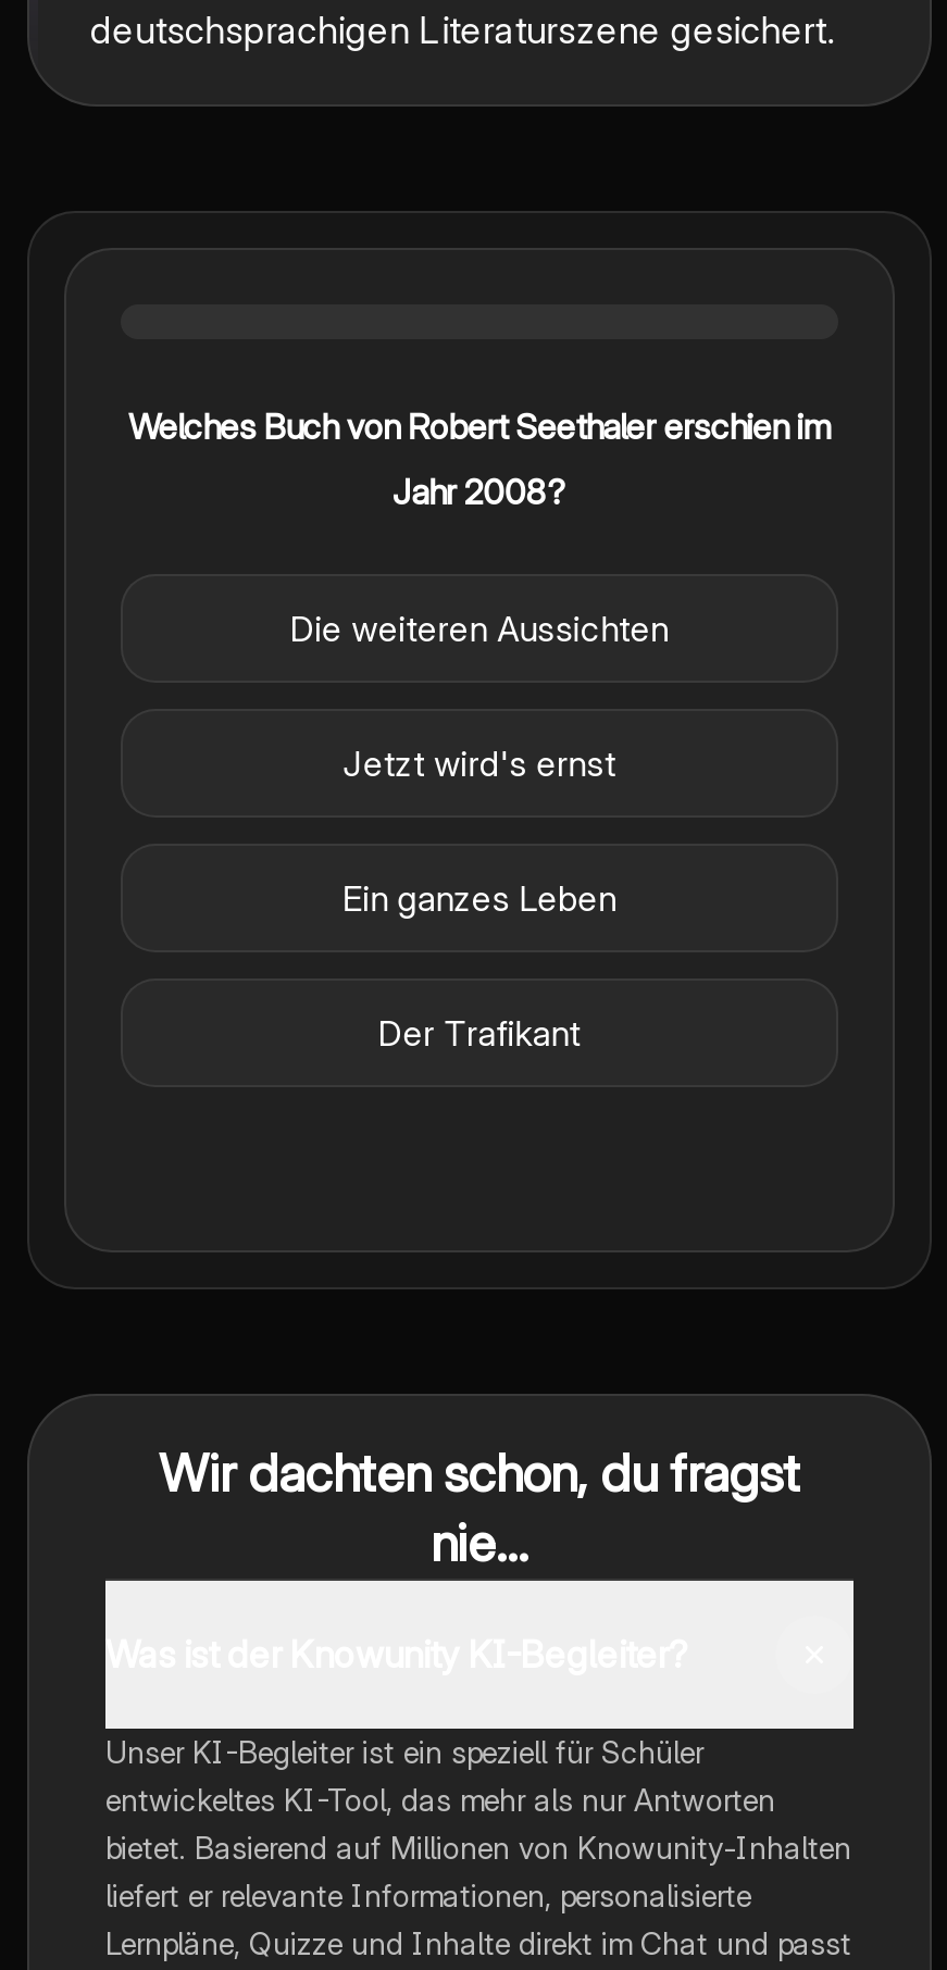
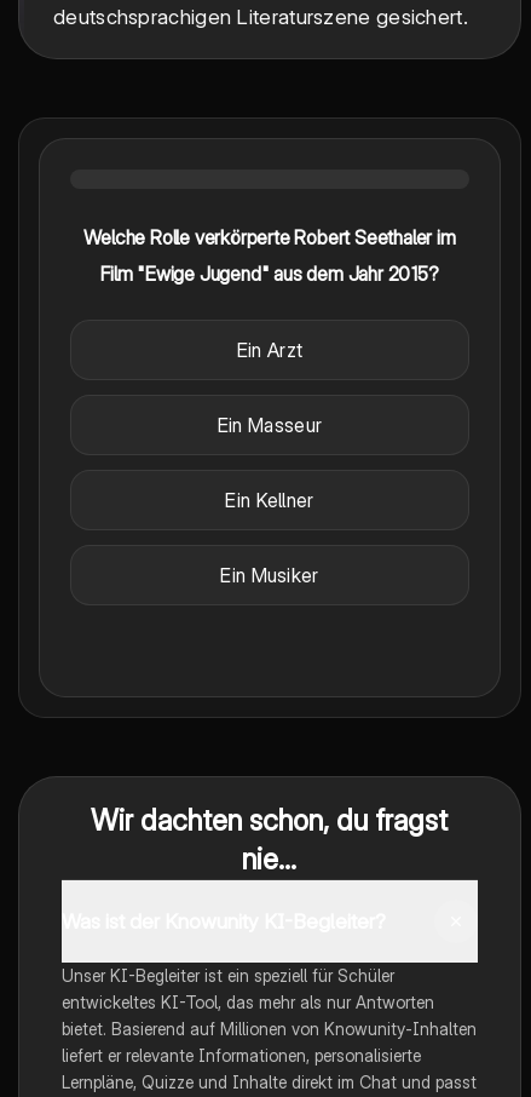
[128,405,831,449] Welches Buch von Robert Seethaler erschien im -> [84,226,456,250] Welche Rolle verkörperte Robert Seethaler im
[392,471,566,514] Jahr 2008? -> [101,262,439,286] Film "Ewige Jugend" aus dem Jahr 2015?
[290,608,669,651] Die weiteren Aussichten -> [237,338,303,363] Ein Arzt
[343,742,616,786] Jetzt wird's ernst -> [217,413,322,438] Ein Masseur
[343,877,616,921] Ein ganzes Leben -> [225,488,314,513] Ein Kellner
[378,1012,581,1055] Der Trafikant -> [221,564,319,588] Ein Musiker

